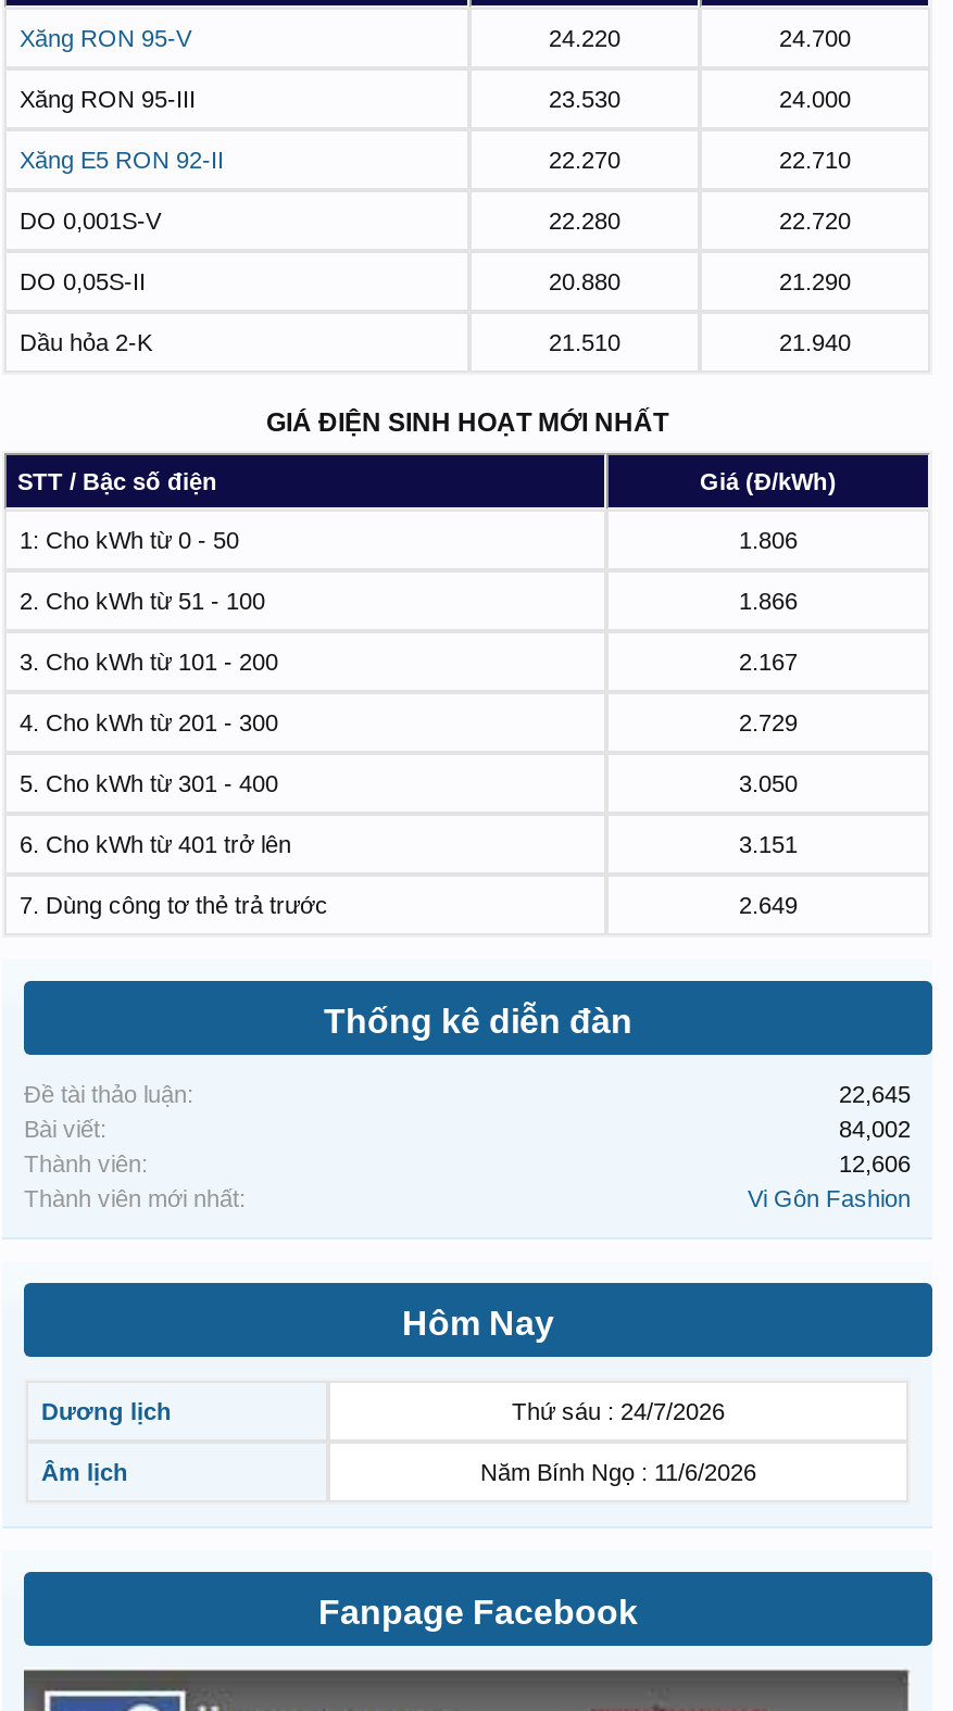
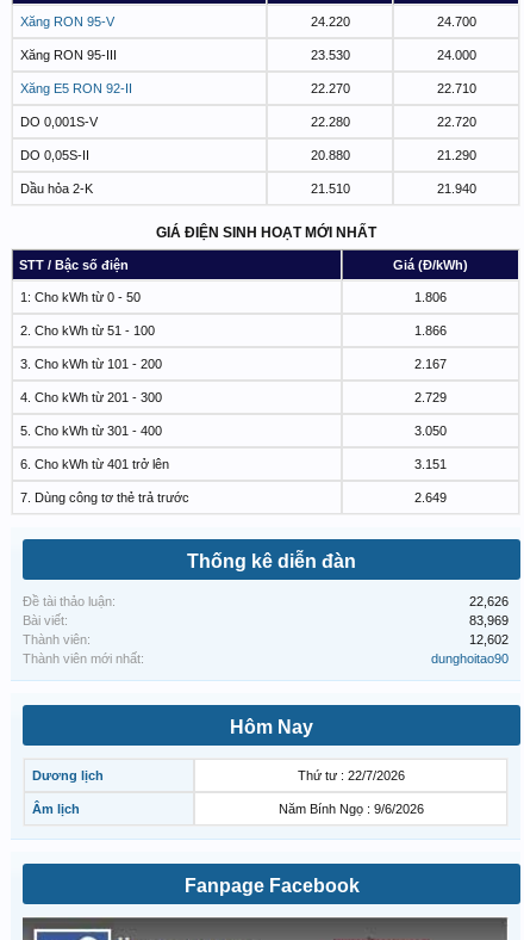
[839,1080,911,1107] 22,645 -> [469,594,509,608] 22,626
[839,1115,911,1141] 84,002 -> [469,613,509,627] 83,969
[839,1150,911,1176] 12,606 -> [469,632,509,646] 12,602
[748,1185,911,1211] Vi Gôn Fashion -> [431,651,509,665] dunghoitao90
[512,1398,725,1424] Thứ sáu : 24/7/2026 -> [297,768,404,782] Thứ tư : 22/7/2026
[480,1459,756,1485] Năm Bính Ngọ : 11/6/2026 -> [278,801,423,816] Năm Bính Ngọ : 9/6/2026

